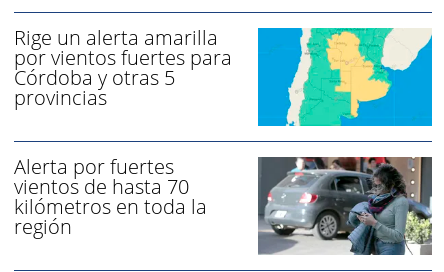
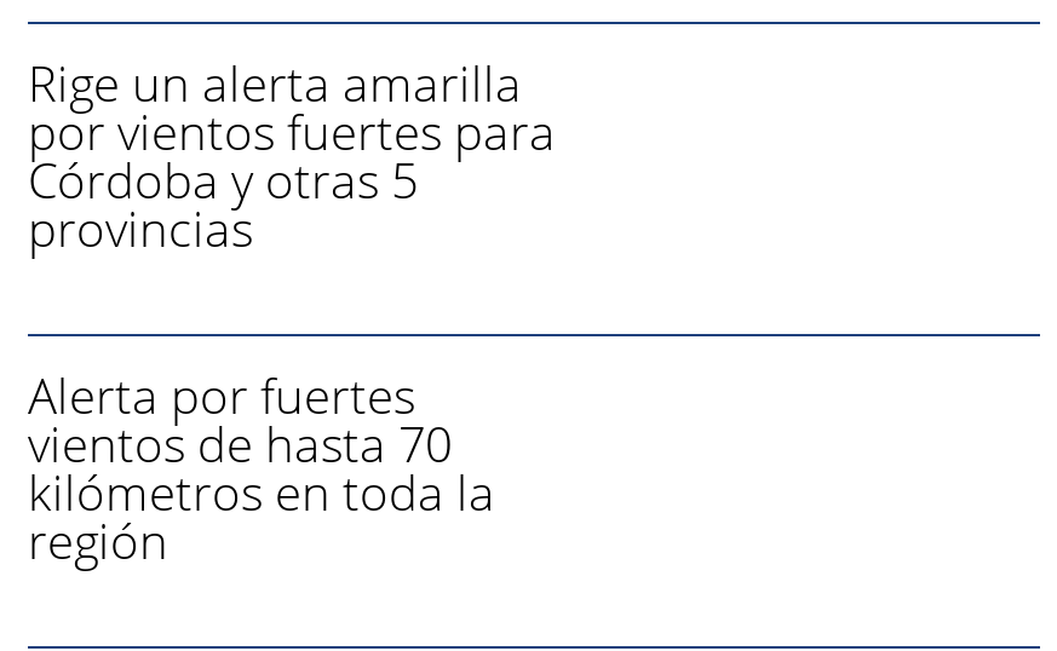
[257,27,433,127] [image] -> none
[257,156,433,256] [image] -> none

